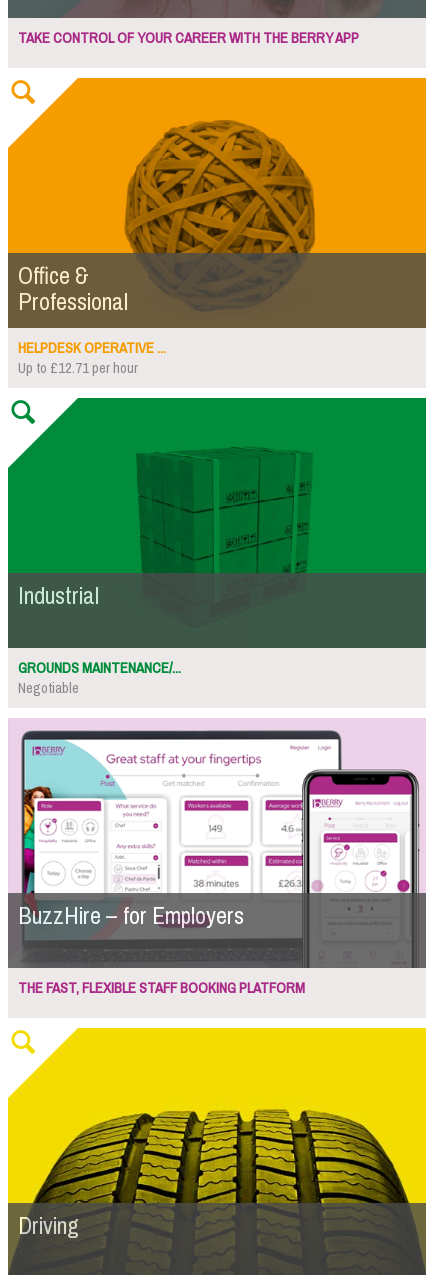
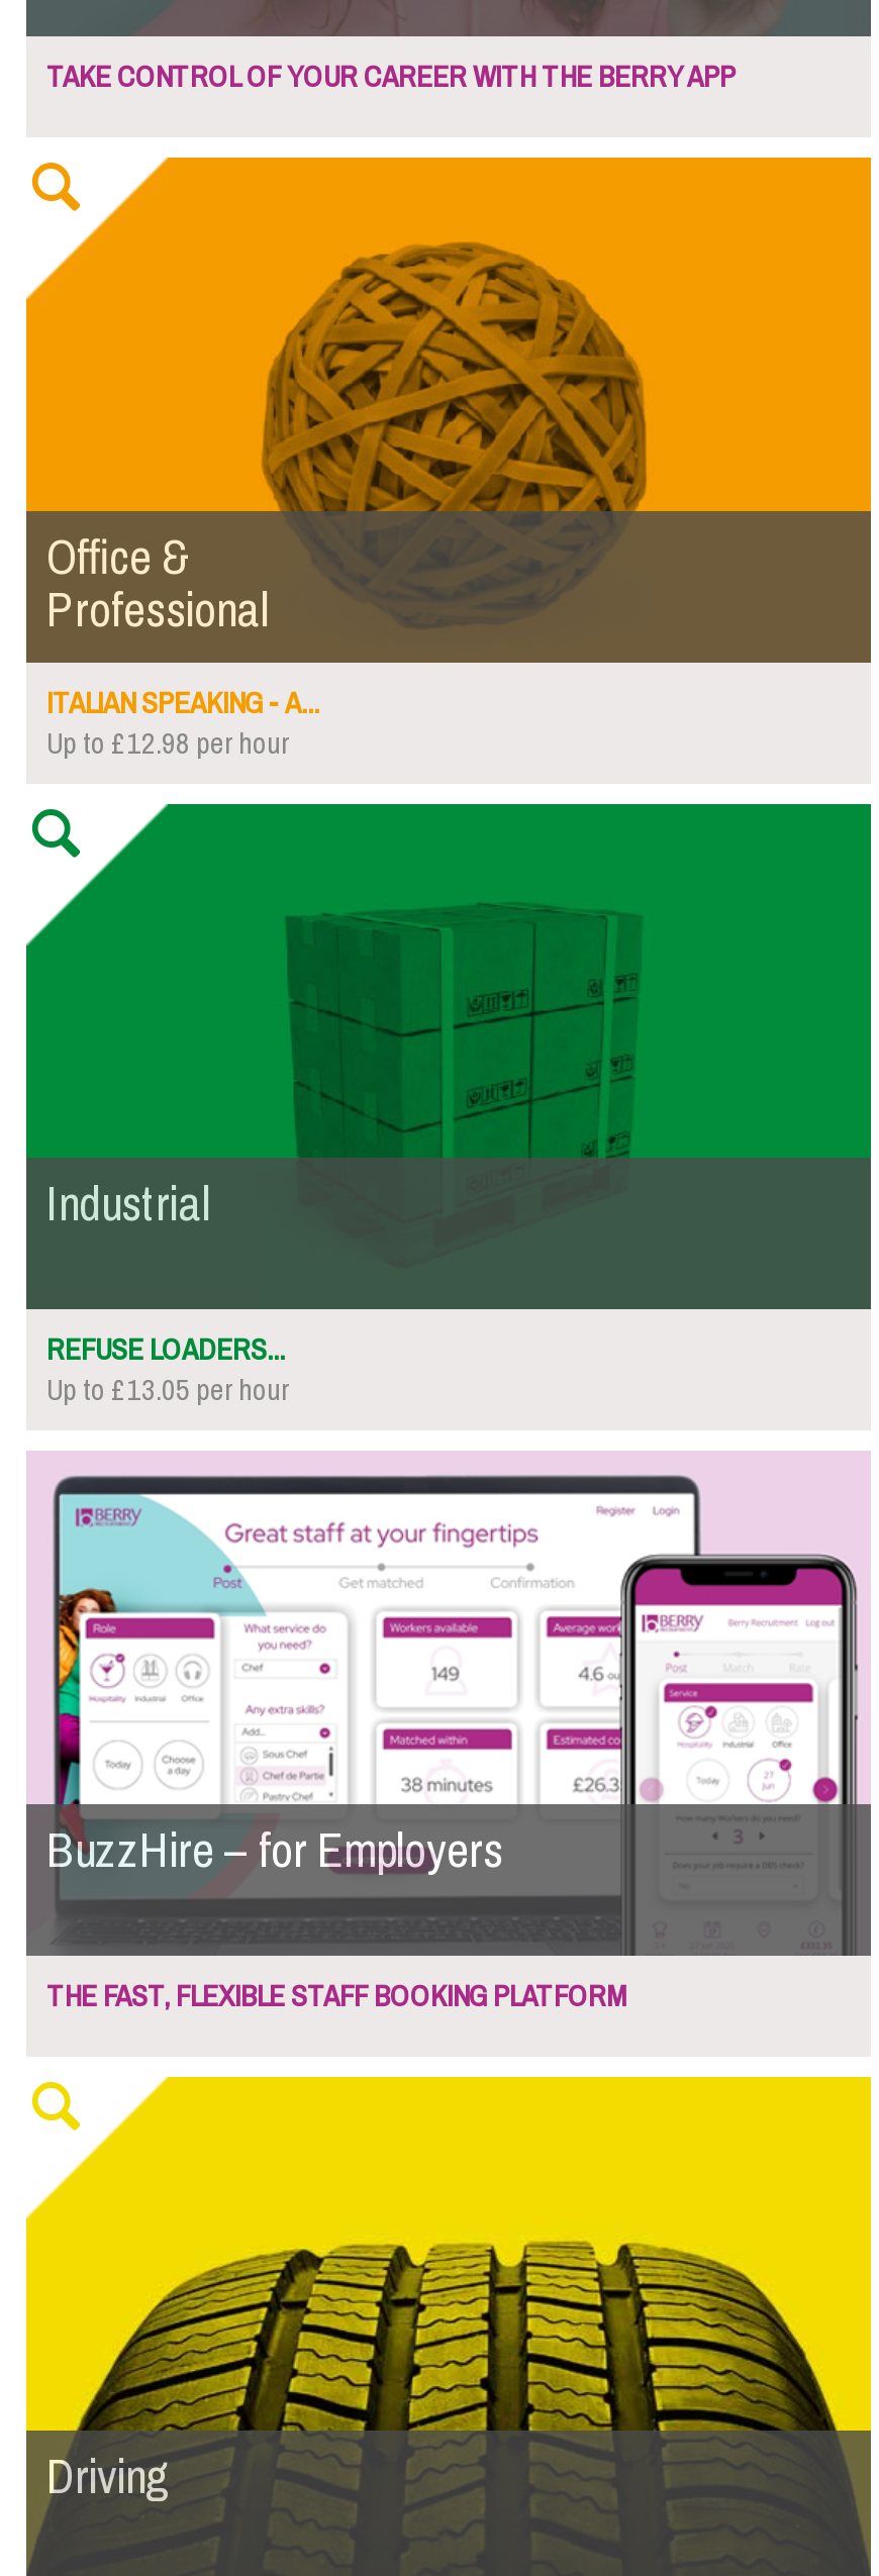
[18,334,166,382] HELPDESK OPERATIVE ... | Up to £12.71 per hour -> [46,675,319,772] ITALIAN SPEAKING - A... | Up to £12.98 per hour
[18,654,181,702] GROUNDS MAINTENANCE/... | Negotiable -> [46,1321,289,1418] REFUSE LOADERS... | Up to £13.05 per hour

